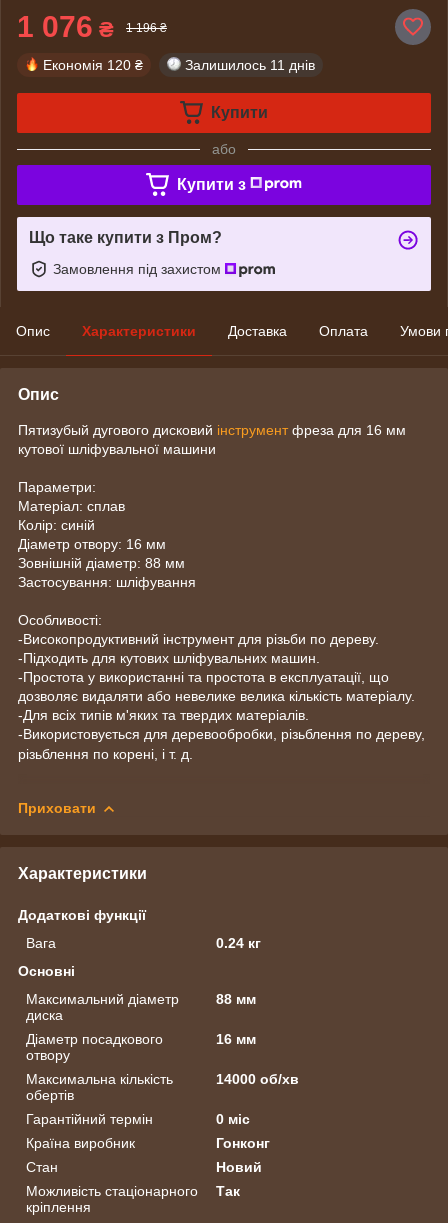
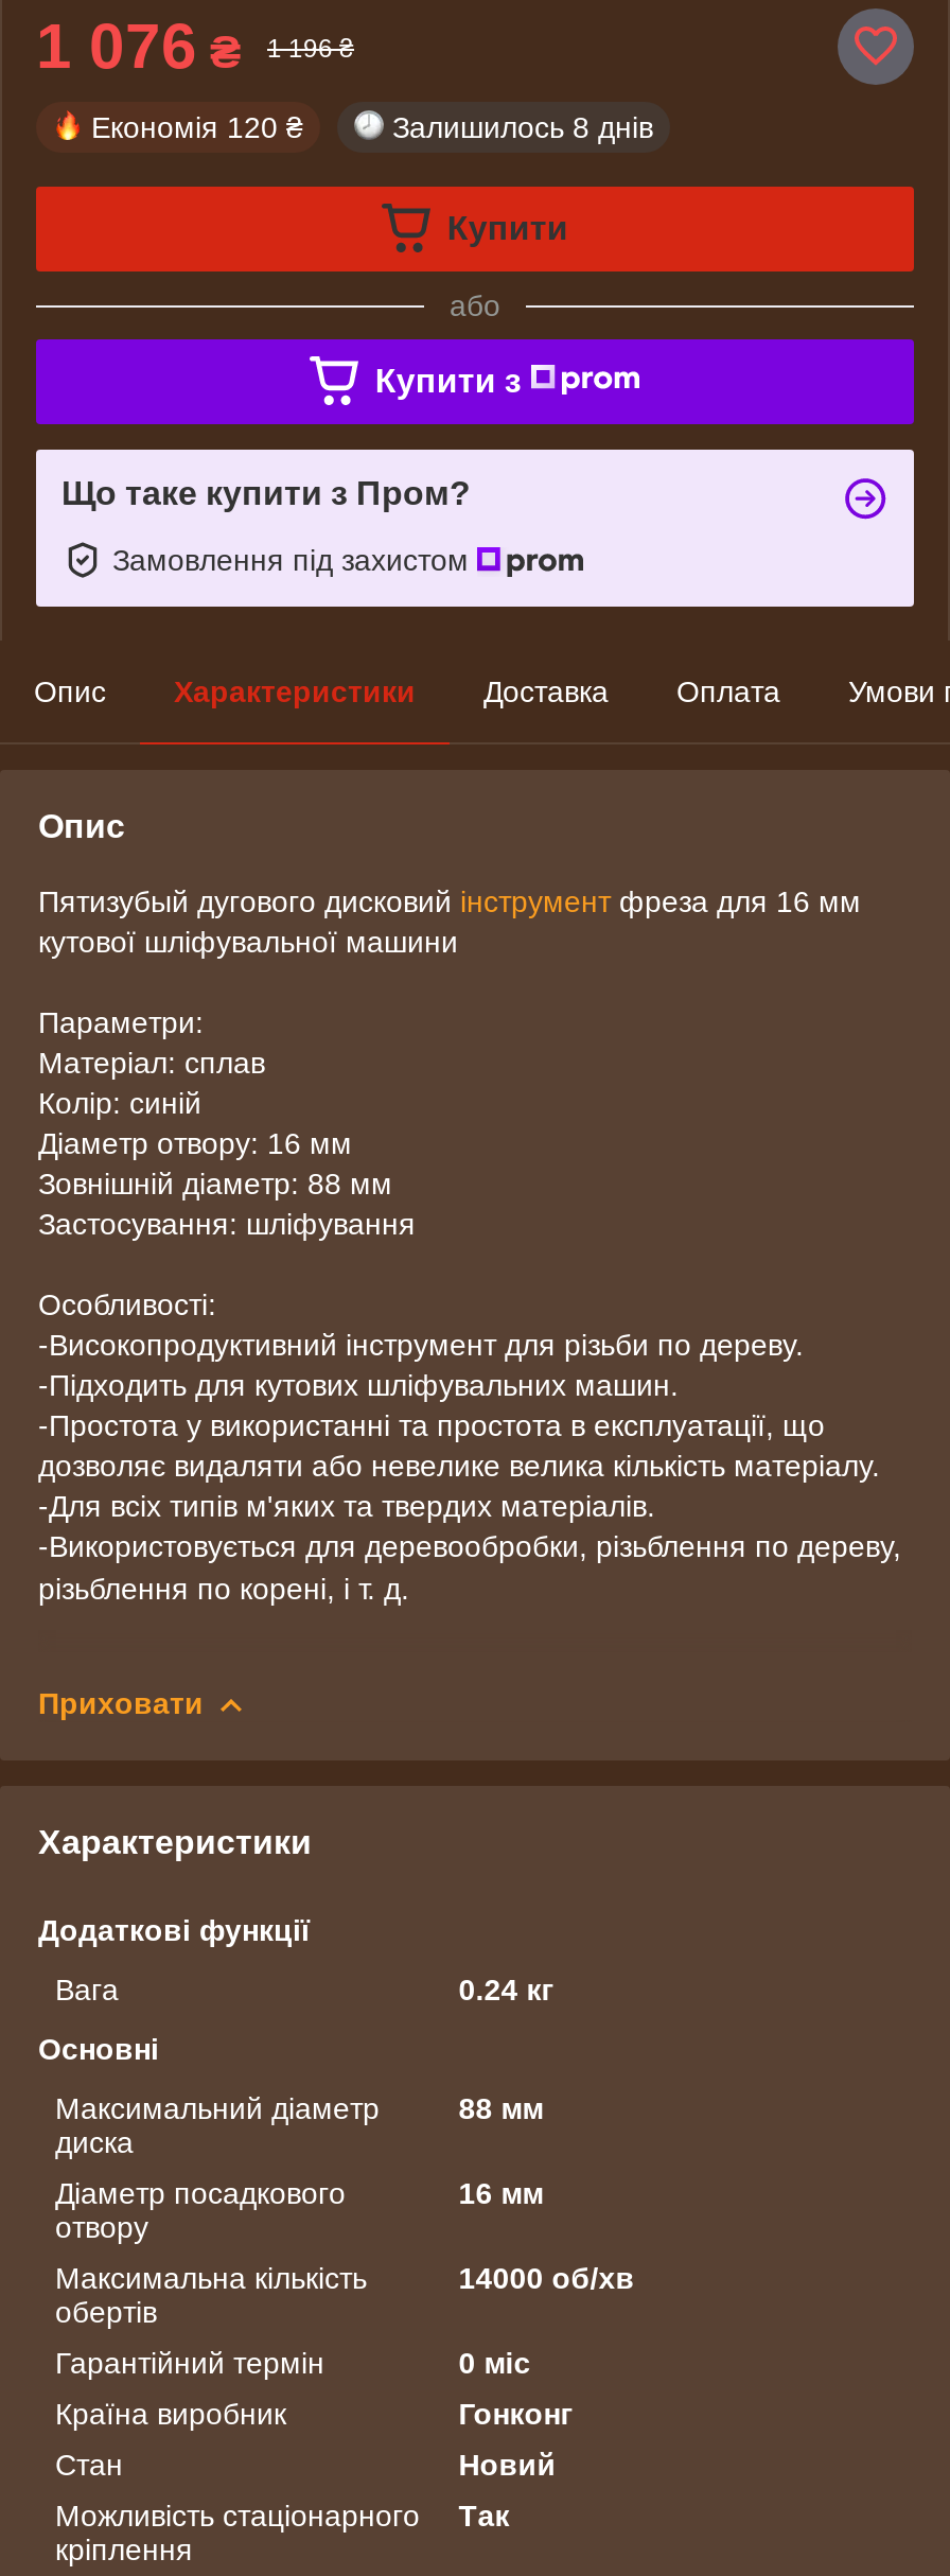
[185,57,315,73] Залишилось 11 днів -> [392,110,653,144] Залишилось 8 днів

